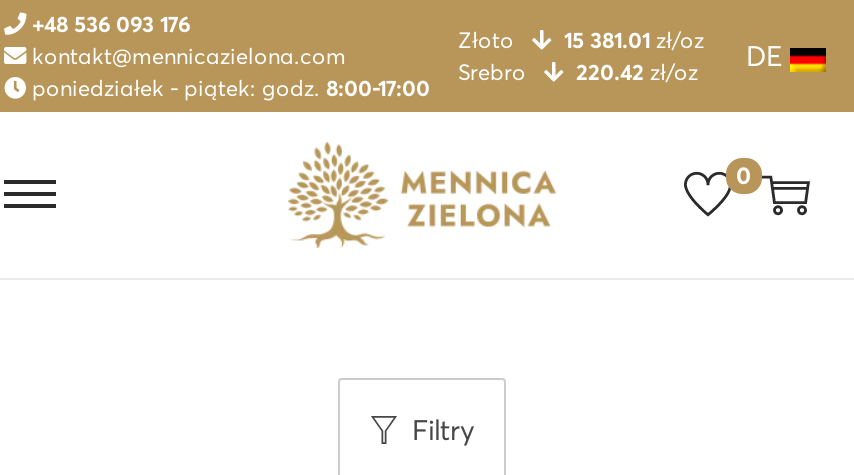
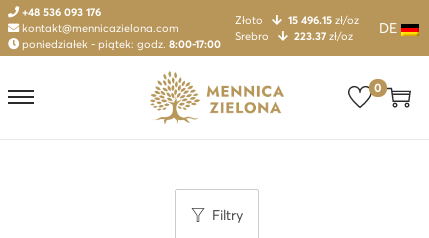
[564,26,704,54] 15 381.01 zł/oz -> [288,13,359,27] 15 496.15 zł/oz
[576,58,698,86] 220.42 zł/oz -> [294,29,353,43] 223.37 zł/oz

